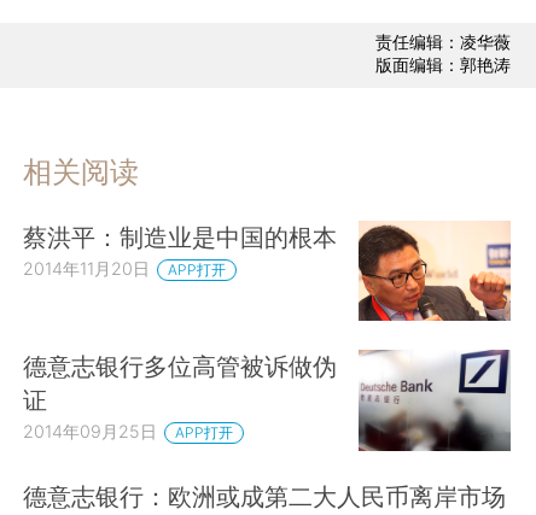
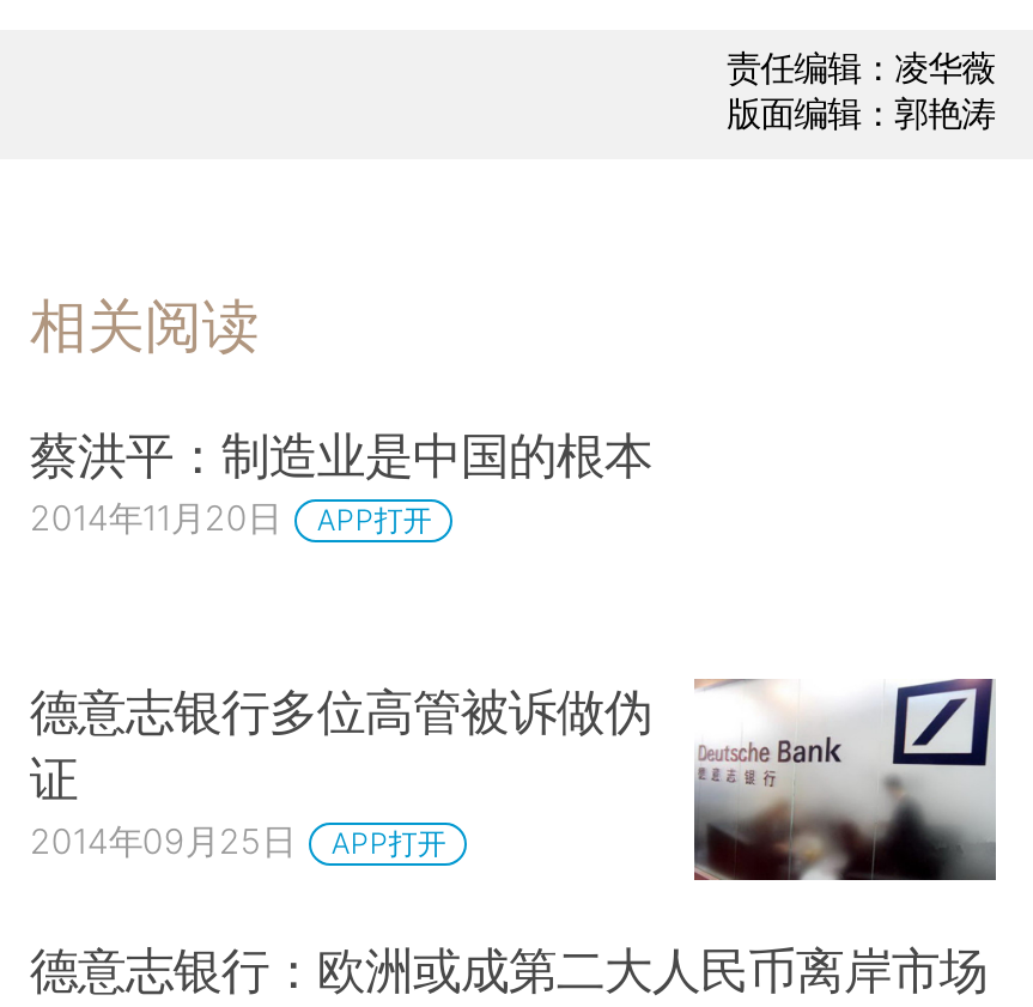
[357,221,512,322] [image] -> none

